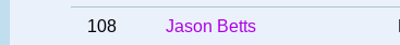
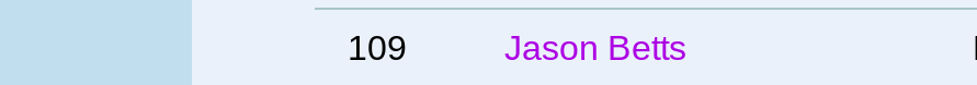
[87,17,117,35] 108 -> [348,29,407,66] 109

